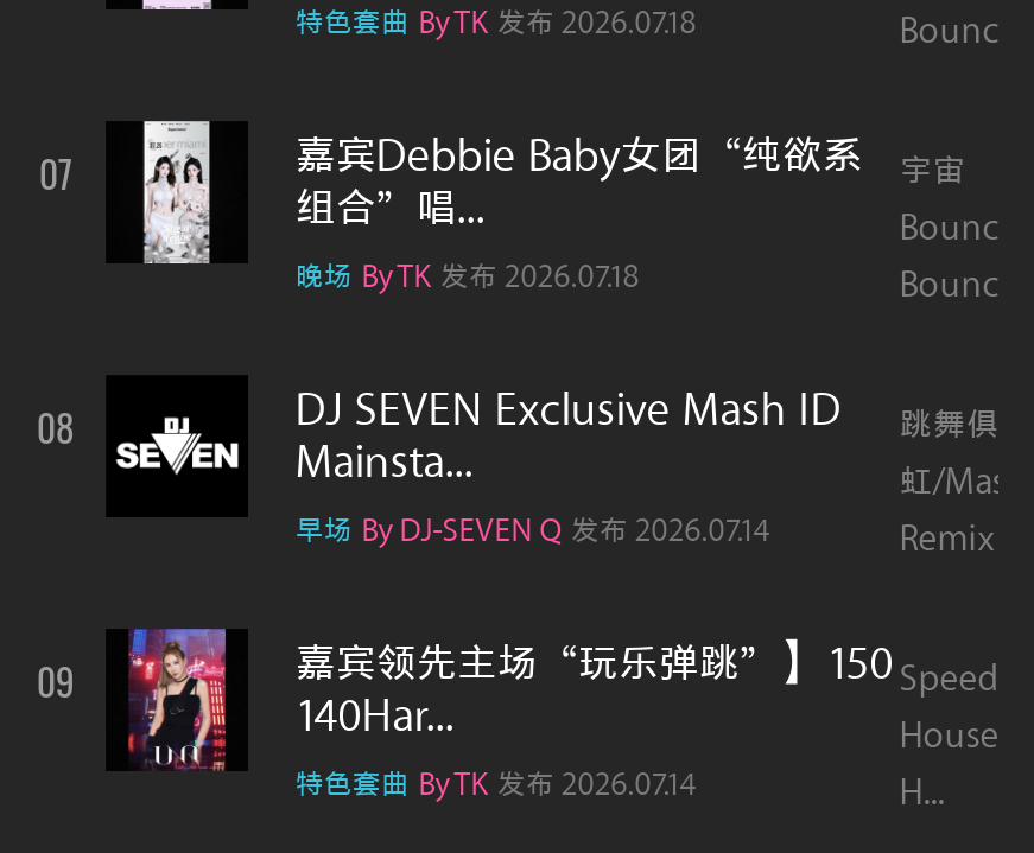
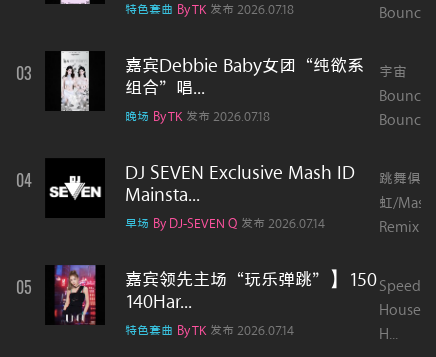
[39,145,72,202] 07 -> [16,61,32,85] 03
[37,399,75,456] 08 -> [16,168,32,192] 04
[37,653,75,709] 09 -> [16,275,32,299] 05

